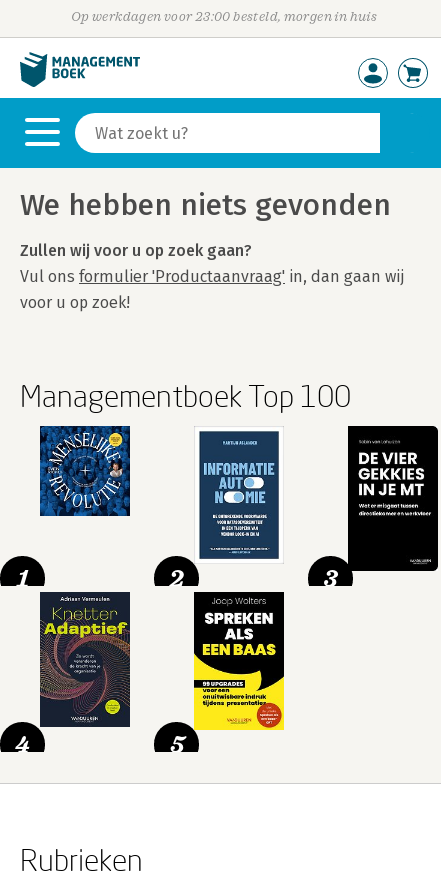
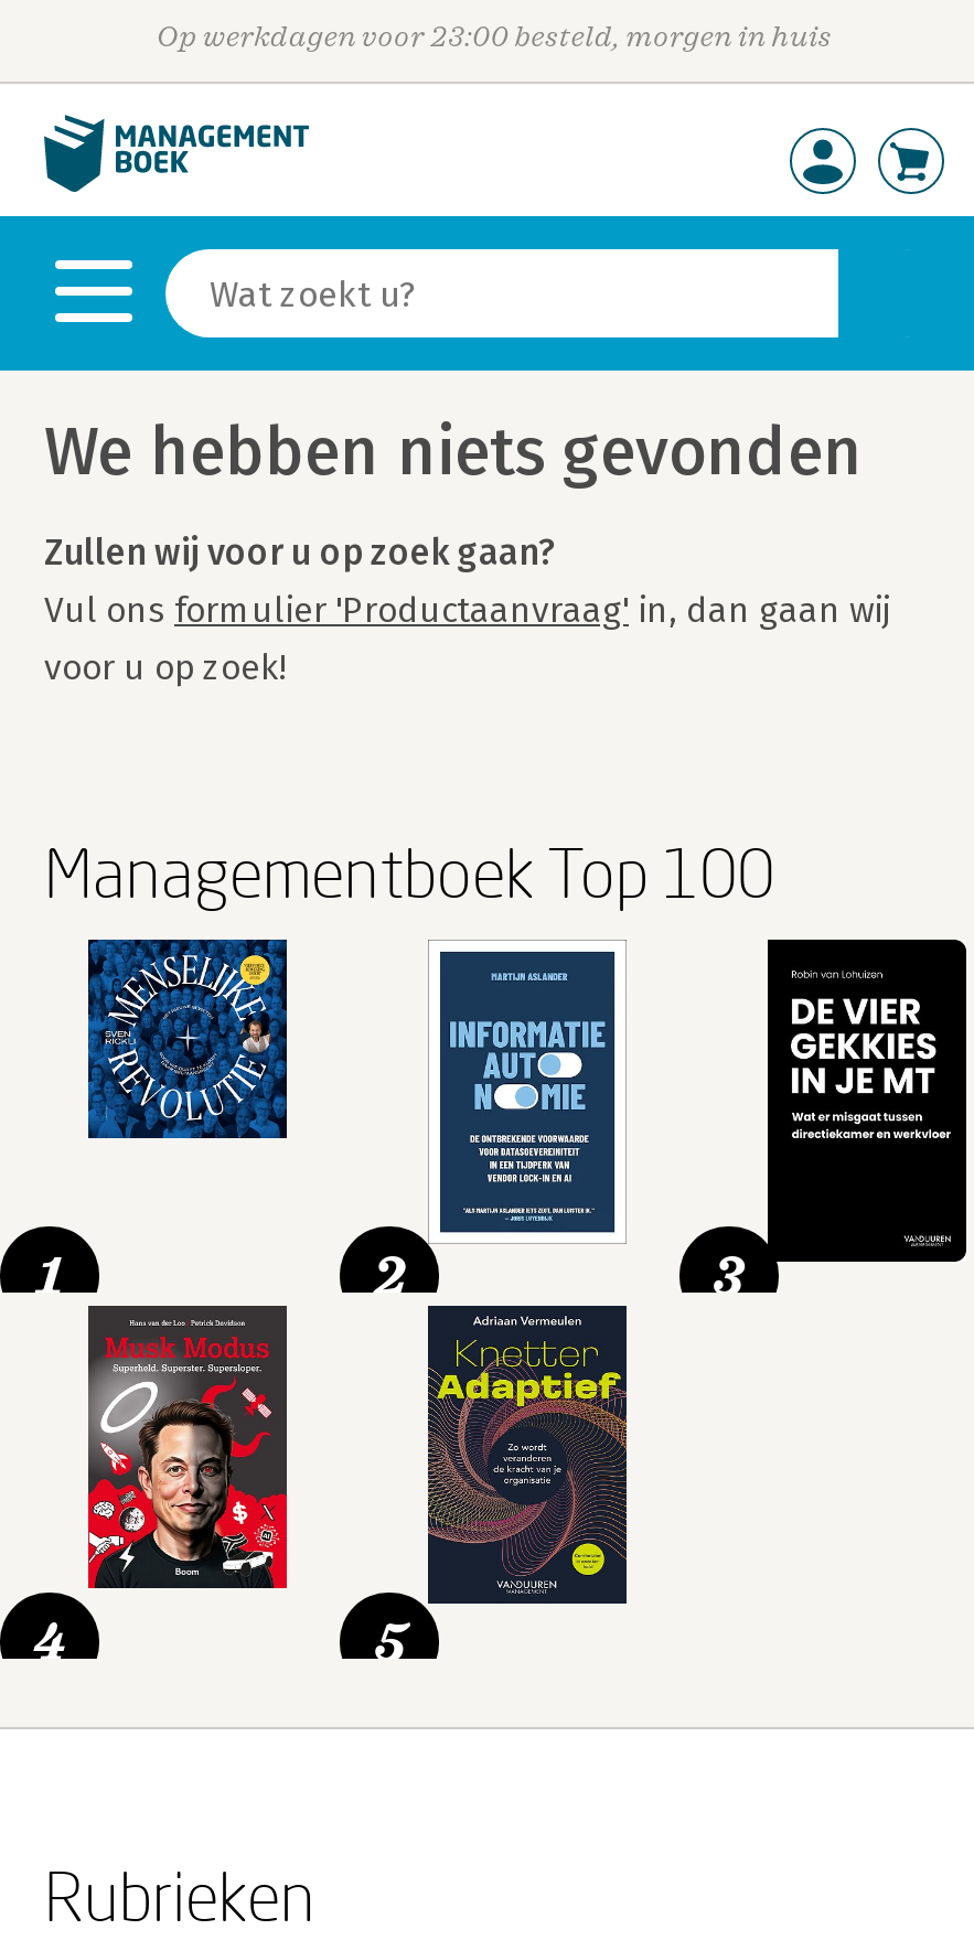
[39,594,131,728] [image] -> [86,1308,289,1604] [image]
[193,592,285,731] [image] -> [426,1306,629,1610] [image]

